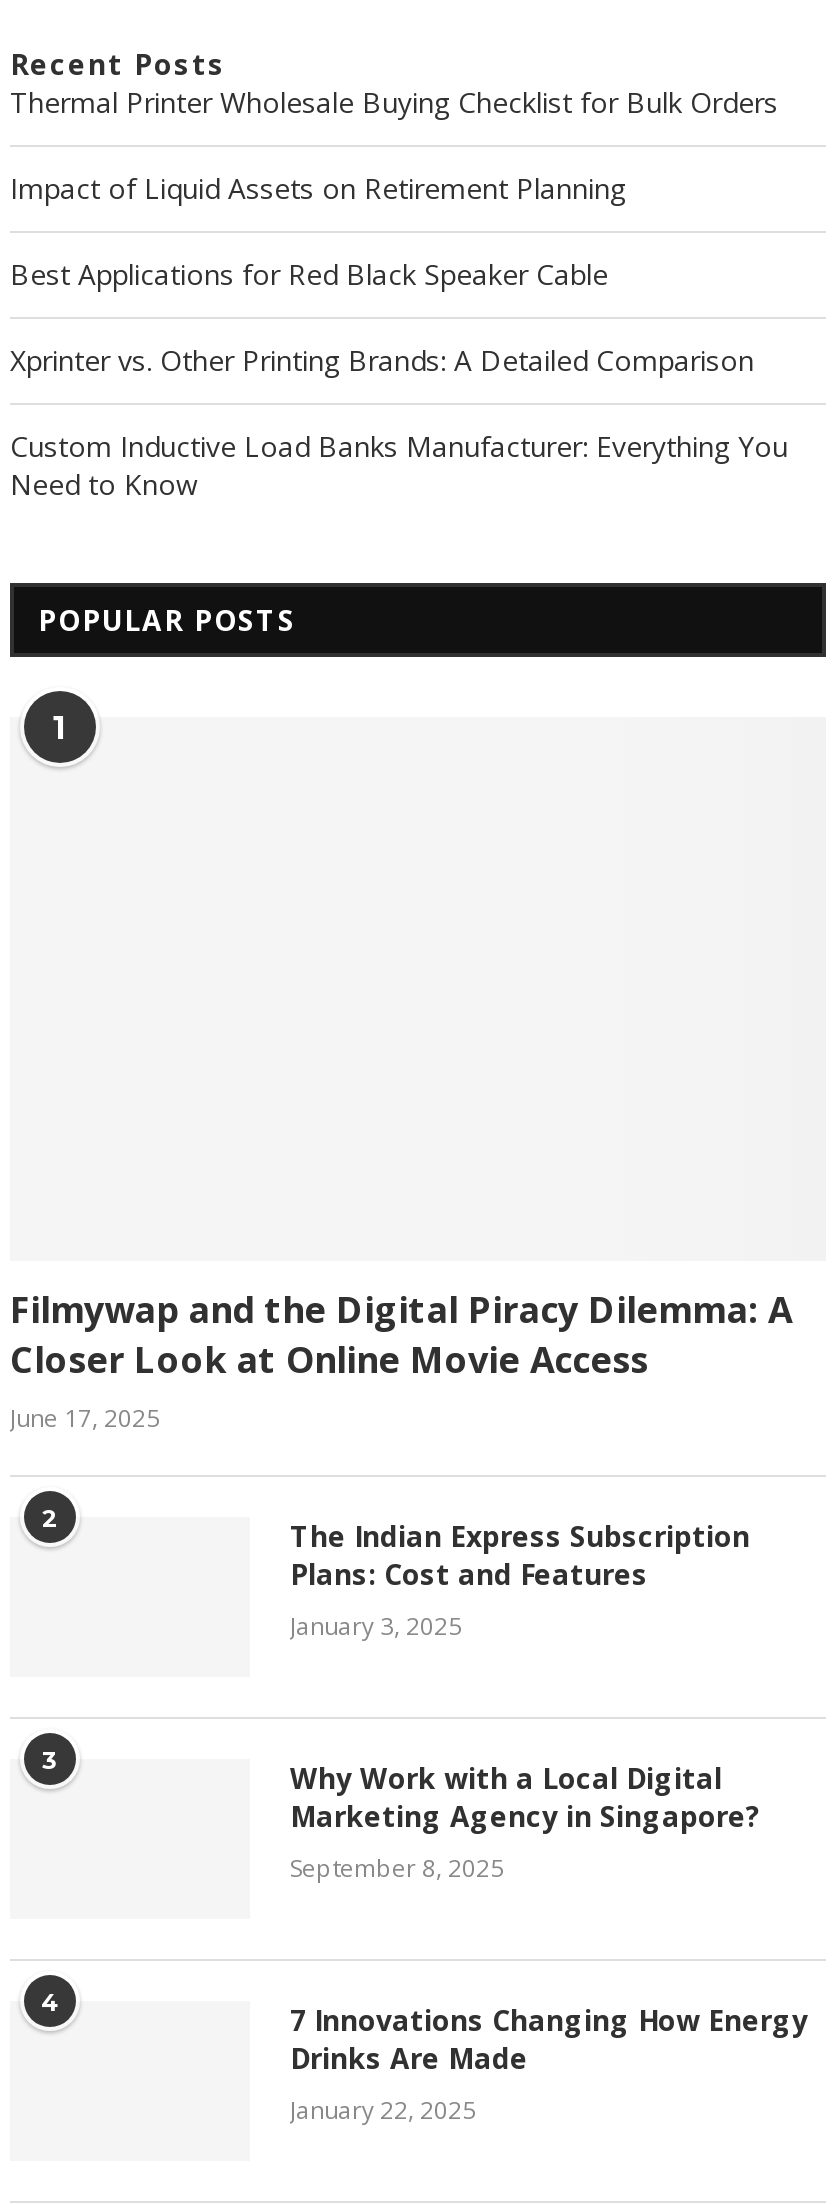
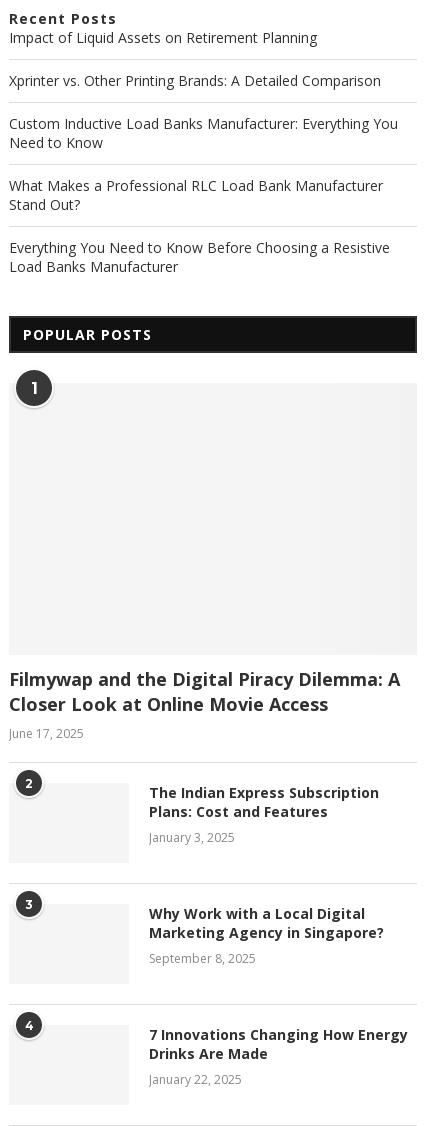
[10,83,778,121] Thermal Printer Wholesale Buying Checklist for Bulk Orders -> none
moved [10,169,626,207] -> [9,27,317,46]: Impact of Liquid Assets on Retirement Planning
[10,255,608,293] Best Applications for Red Black Speaker Cable -> none
moved [10,341,788,503] -> [9,70,398,151]: Xprinter vs. Other Printing Brands: A Detailed Comparison | Custom Inductive Load Banks Manufacturer: Everything You | Need to Know
none -> [9,175,390,275] What Makes a Professional RLC Load Bank Manufacturer | Stand Out? | Everything You Need to Know Before Choosing a Resistive | Load Banks Manufacturer

